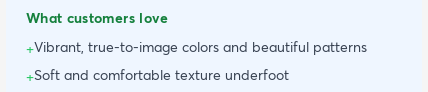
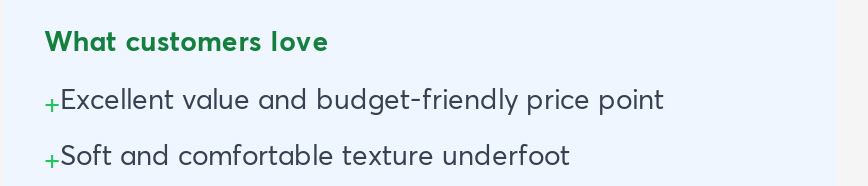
[26,38,367,58] +Vibrant, true-to-image colors and beautiful patterns -> [44,80,664,120] +Excellent value and budget-friendly price point

